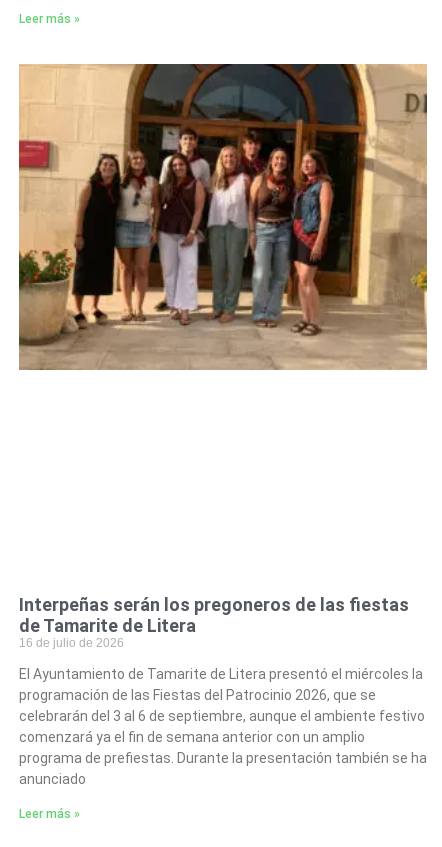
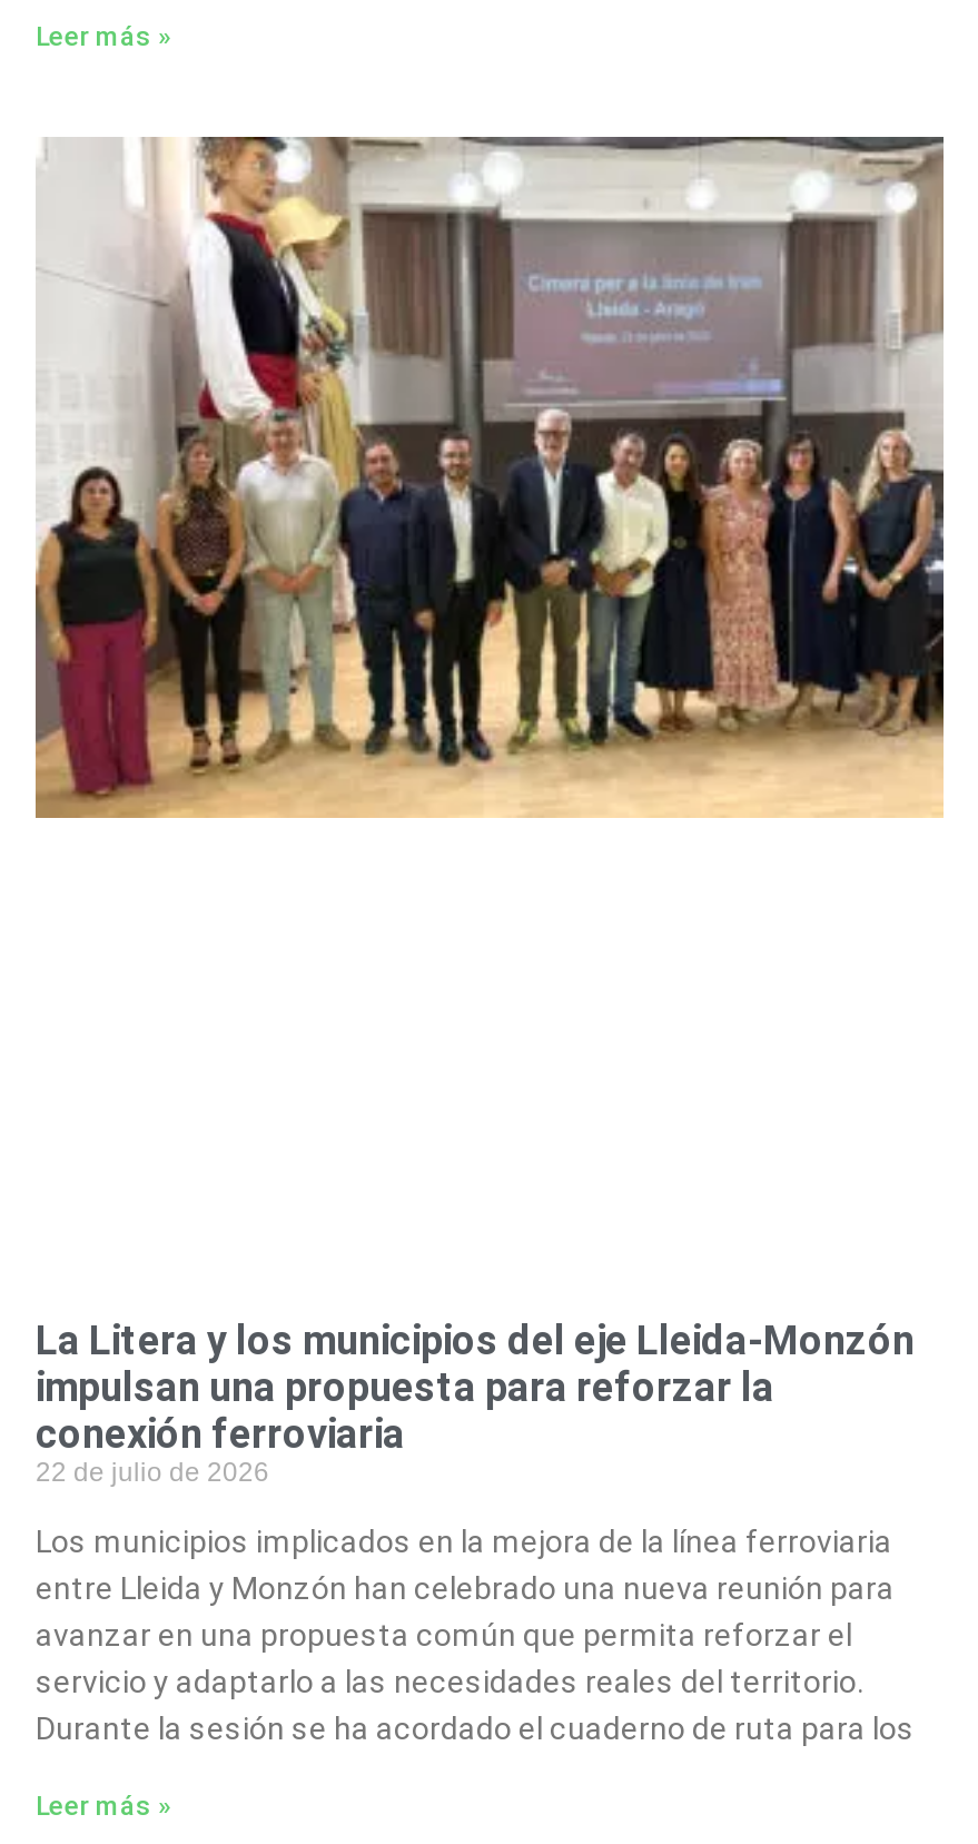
[18,63,428,370] [image] -> [33,135,946,818] [image]
[19,594,409,650] Interpeñas serán los pregoneros de las fiestas | de Tamarite de Litera | 16 de julio de 2026 -> [36,1317,915,1488] La Litera y los municipios del eje Lleida-Monzón | impulsan una propuesta para reforzar la | conexión ferroviaria | 22 de julio de 2026
[19,666,427,787] El Ayuntamiento de Tamarite de Litera presentó el miércoles la | programación de las Fiestas del Patrocinio 2026, que se | celebrarán del 3 al 6 de septiembre, aunque el ambiente festivo | comenzará ya el fin de semana anterior con un amplio | programa de prefiestas. Durante la presentación también se ha | anunciado -> [36,1524,915,1747] Los municipios implicados en la mejora de la línea ferroviaria | entre Lleida y Monzón han celebrado una nueva reunión para | avanzar en una propuesta común que permita reforzar el | servicio y adaptarlo a las necesidades reales del territorio. | Durante la sesión se ha acordado el cuaderno de ruta para los

